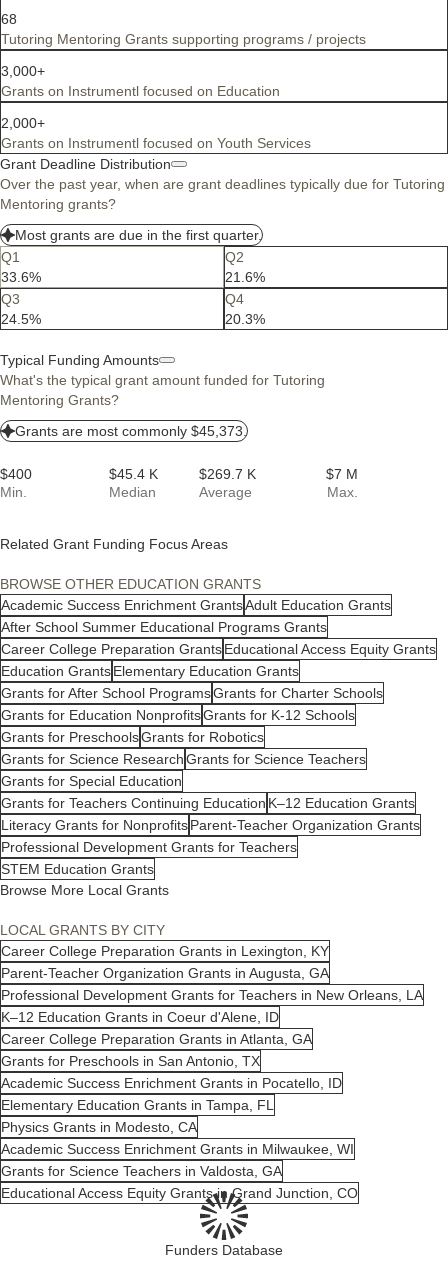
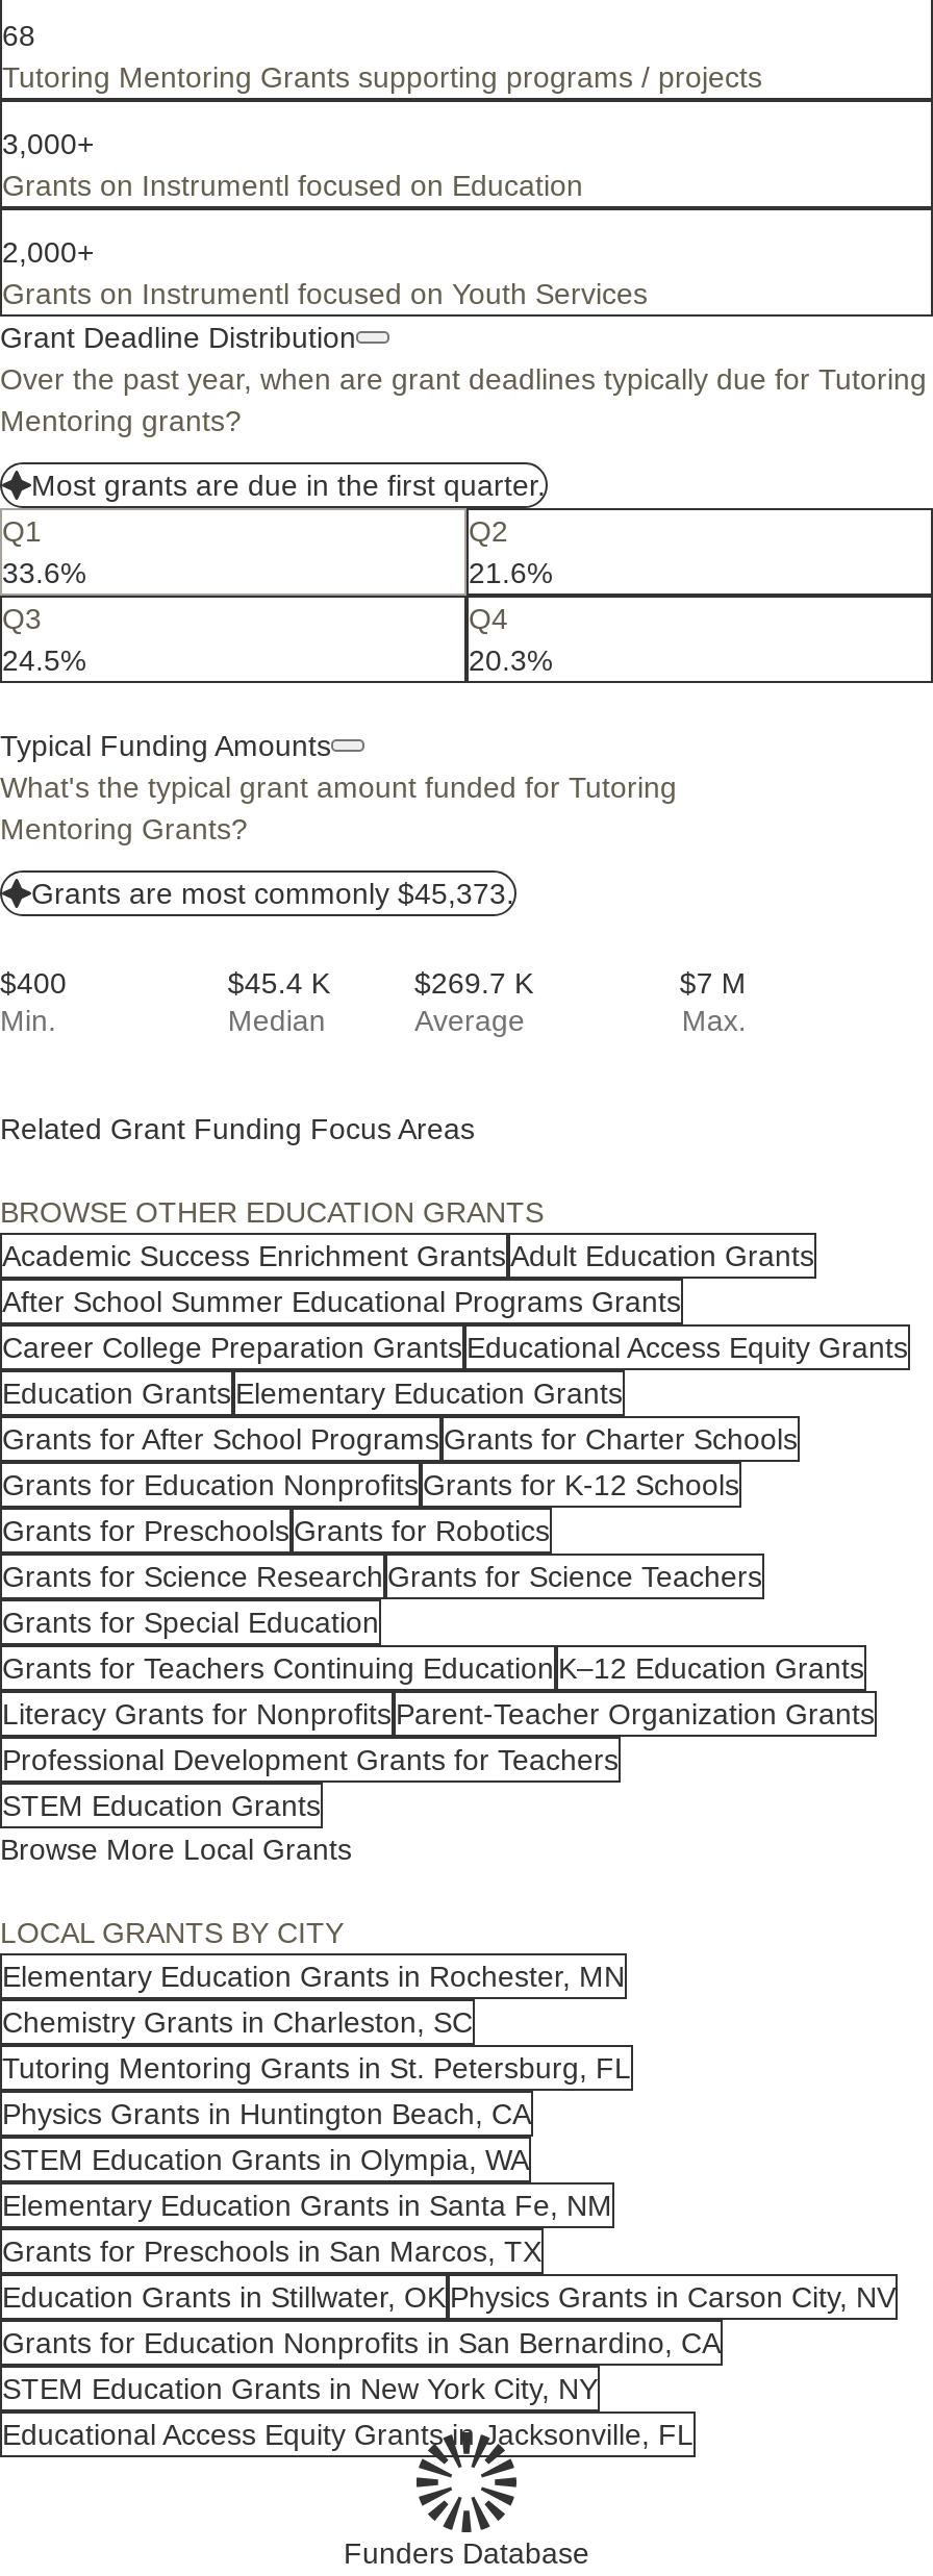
[1,943,423,1201] Career College Preparation Grants in Lexington, KY | Parent-Teacher Organization Grants in Augusta, GA | Professional Development Grants for Teachers in New Orleans, LA | K–12 Education Grants in Coeur d'Alene, ID | Career College Preparation Grants in Atlanta, GA | Grants for Preschools in San Antonio, TX | Academic Success Enrichment Grants in Pocatello, ID | Elementary Education Grants in Tampa, FL | Physics Grants in Modesto, CA | Academic Success Enrichment Grants in Milwaukee, WI | Grants for Science Teachers in Valdosta, GA | Educational Access Equity Grants in Grand Junction, CO -> [2,1960,896,2451] Elementary Education Grants in Rochester, MN | Chemistry Grants in Charleston, SC | Tutoring Mentoring Grants in St. Petersburg, FL | Physics Grants in Huntington Beach, CA | STEM Education Grants in Olympia, WA | Elementary Education Grants in Santa Fe, NM | Grants for Preschools in San Marcos, TX | Education Grants in Stillwater, OK Physics Grants in Carson City, NV | Grants for Education Nonprofits in San Bernardino, CA | STEM Education Grants in New York City, NY | Educational Access Equity Grants in Jacksonville, FL

